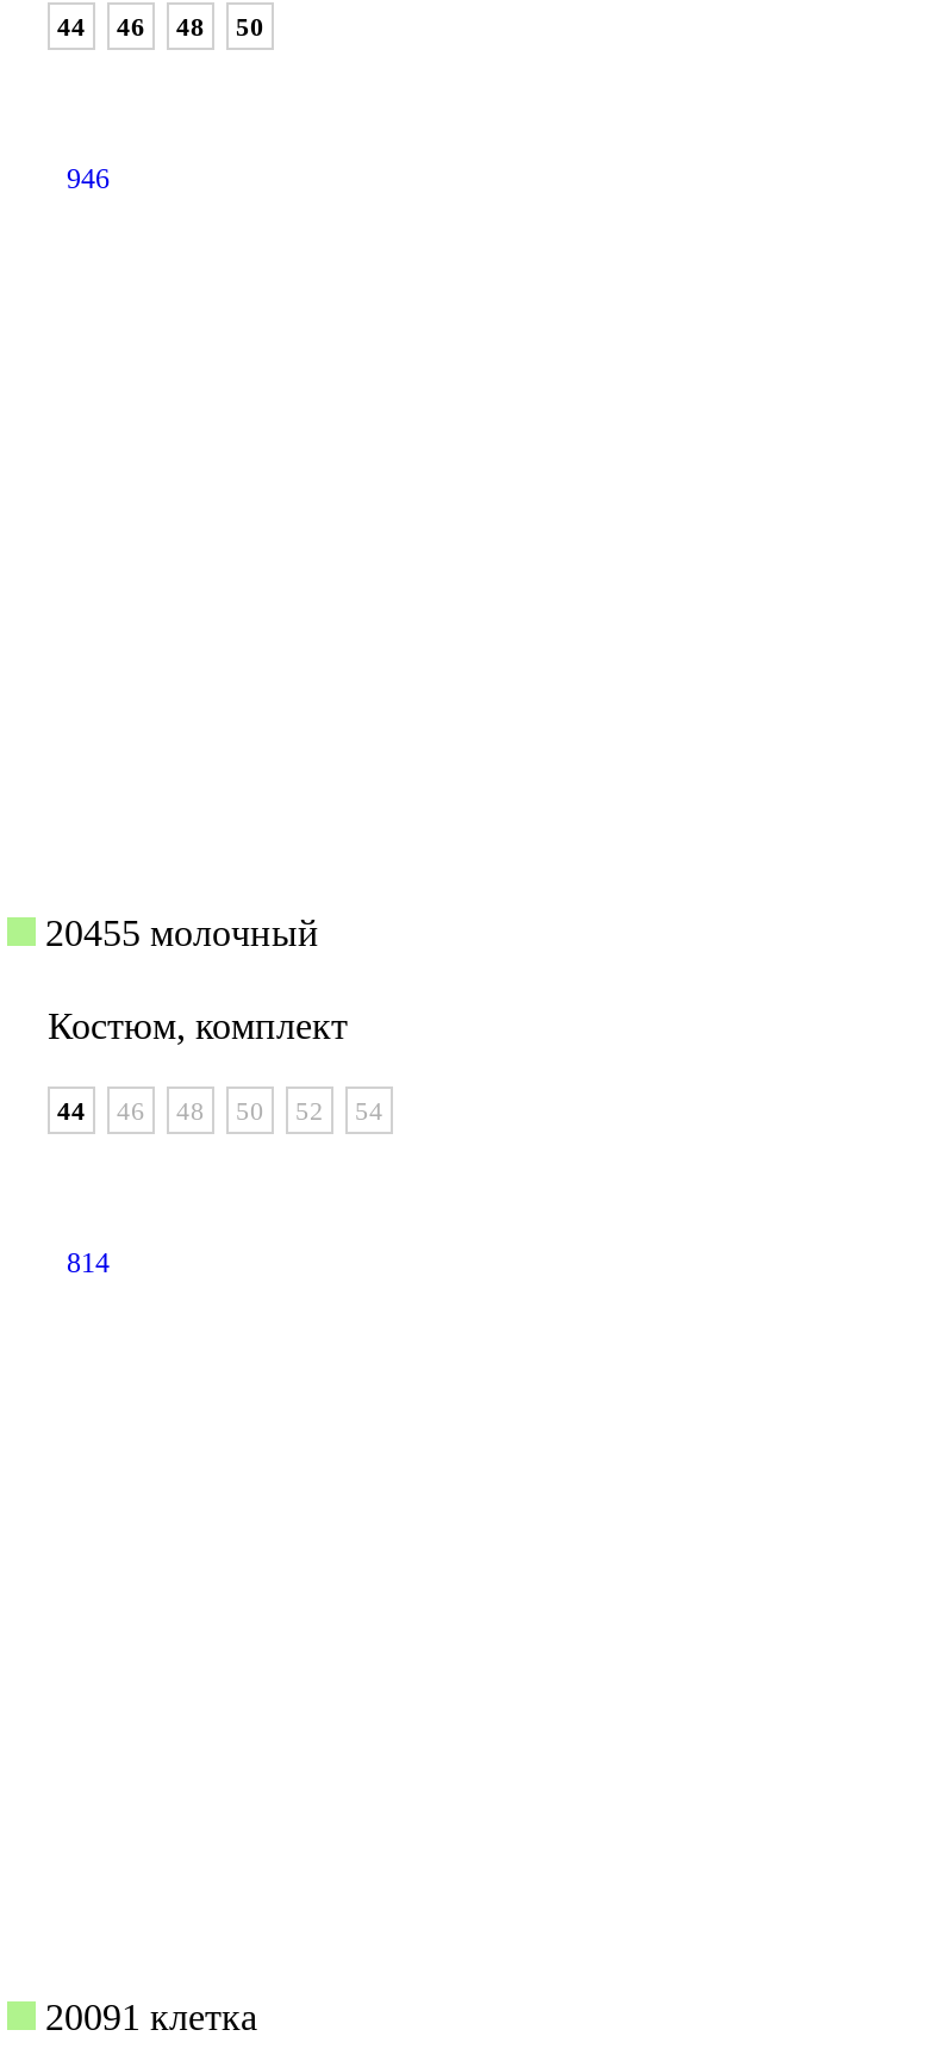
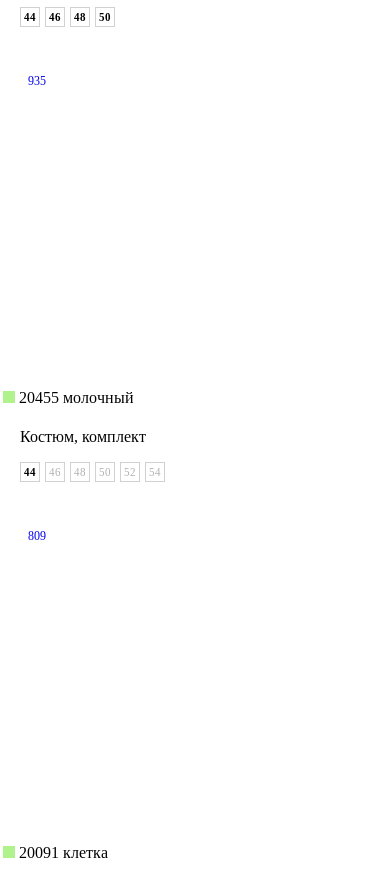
[67,162,110,195] 946 -> [28,74,46,88] 935
[67,1246,110,1279] 814 -> [28,529,46,543] 809

